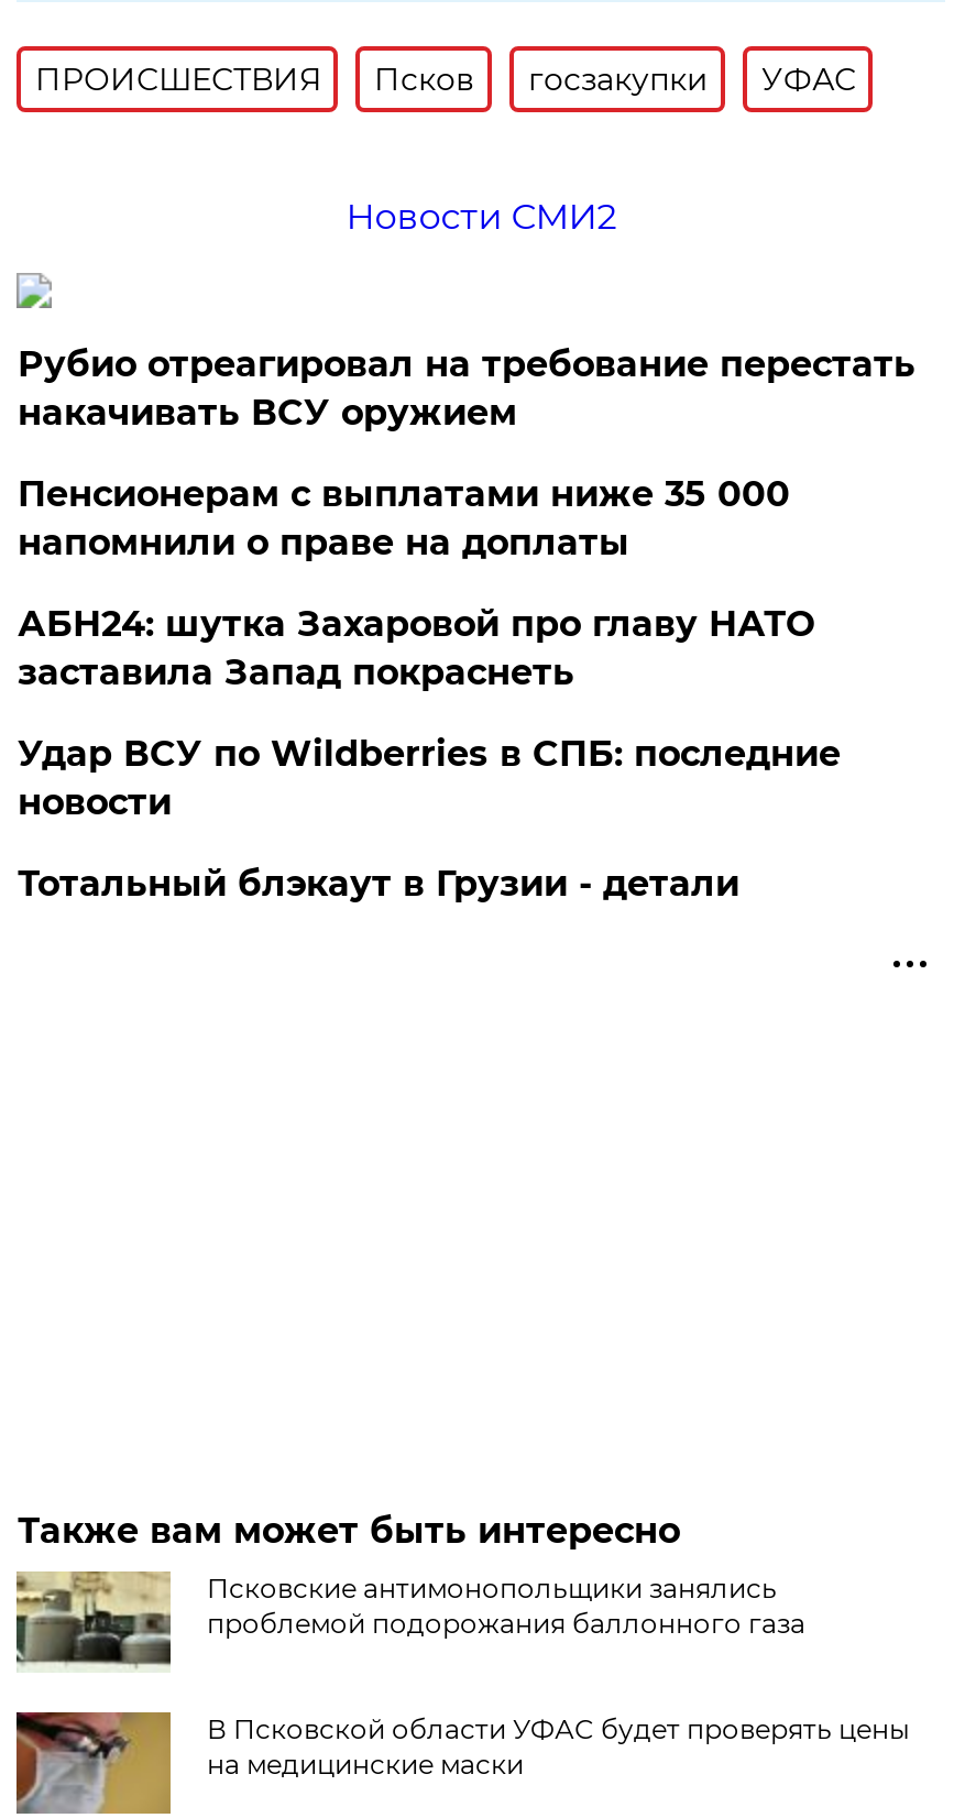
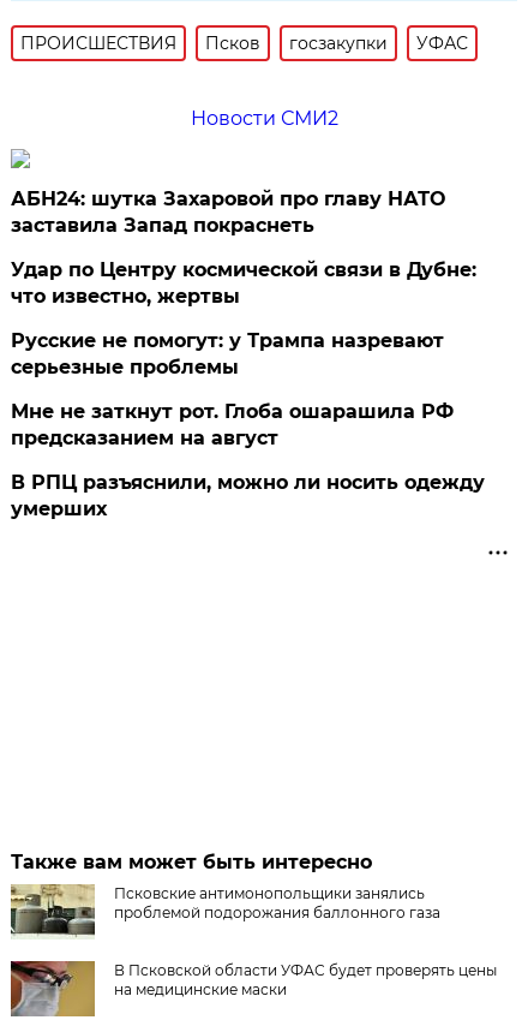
[17,343,915,563] Рубио отреагировал на требование перестать | накачивать ВСУ оружием | Пенсионерам с выплатами ниже 35 000 | напомнили о праве на доплаты -> none
moved [17,603,814,693] -> [11,187,446,237]: АБН24: шутка Захаровой про главу НАТО | заставила Запад покраснеть
[17,733,840,904] Удар ВСУ по Wildberries в СПБ: последние | новости | Тотальный блэкаут в Грузии - детали -> [11,258,485,520] Удар по Центру космической связи в Дубне: | что известно, жертвы | Русские не помогут: у Трампа назревают | серьезные проблемы | Мне не заткнут рот. Глоба ошарашила РФ | предсказанием на август | В РПЦ разъяснили, можно ли носить одежду | умерших

